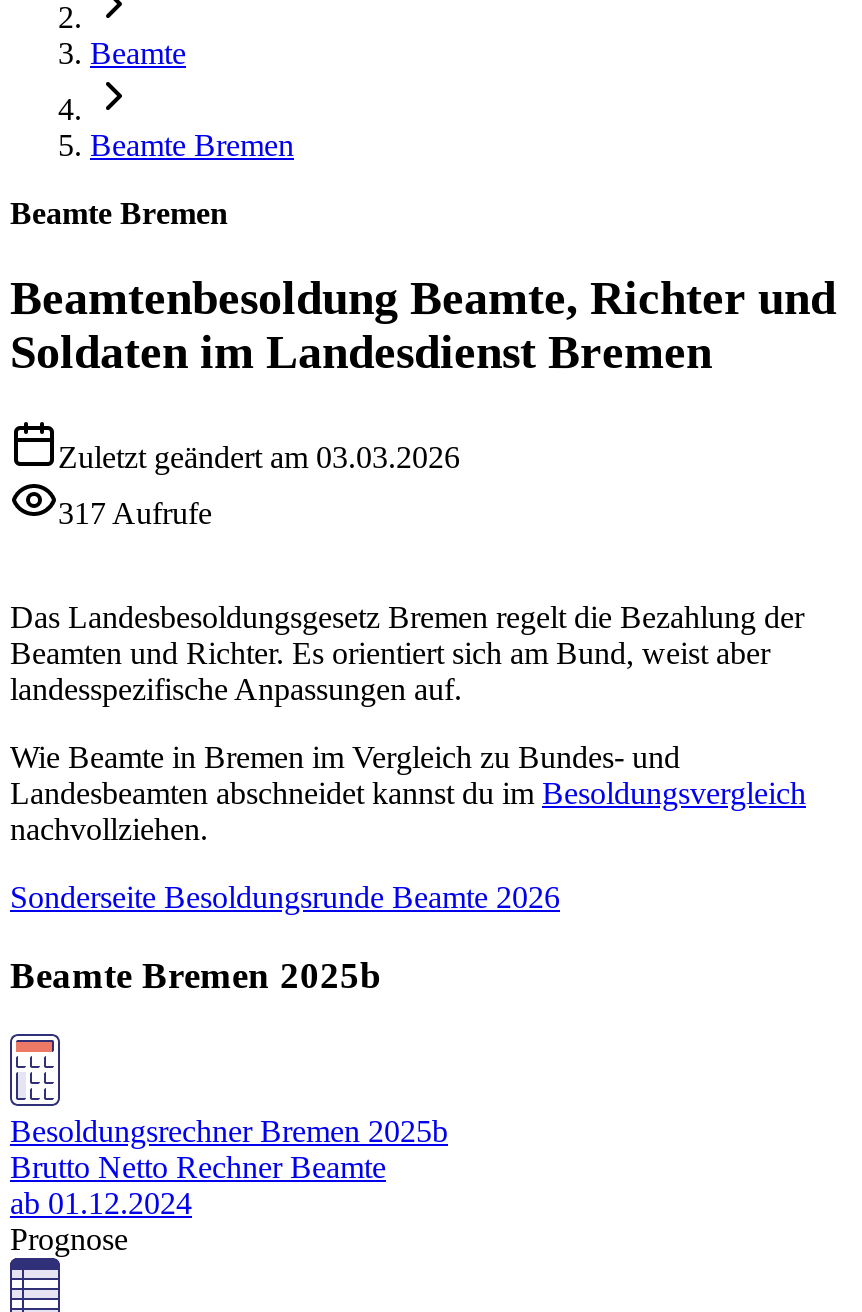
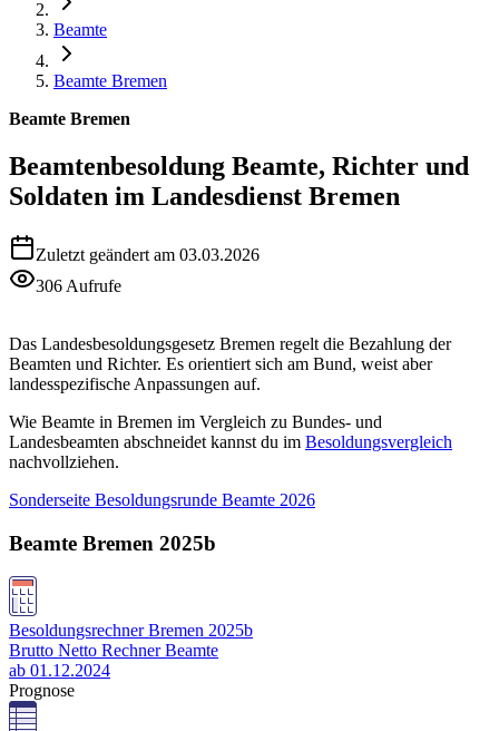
[58,496,212,530] 317 Aufrufe -> [36,276,121,295] 306 Aufrufe

